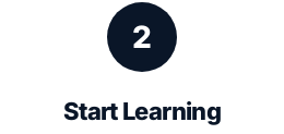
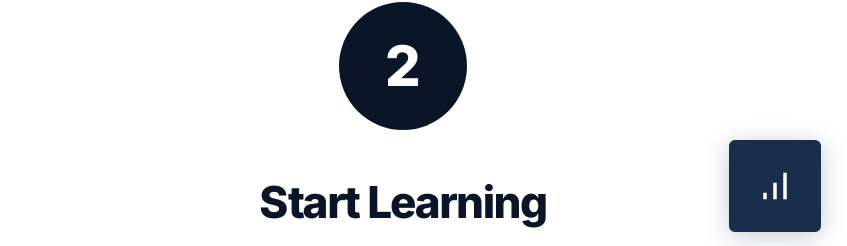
none -> [725,138,825,236] [image]

